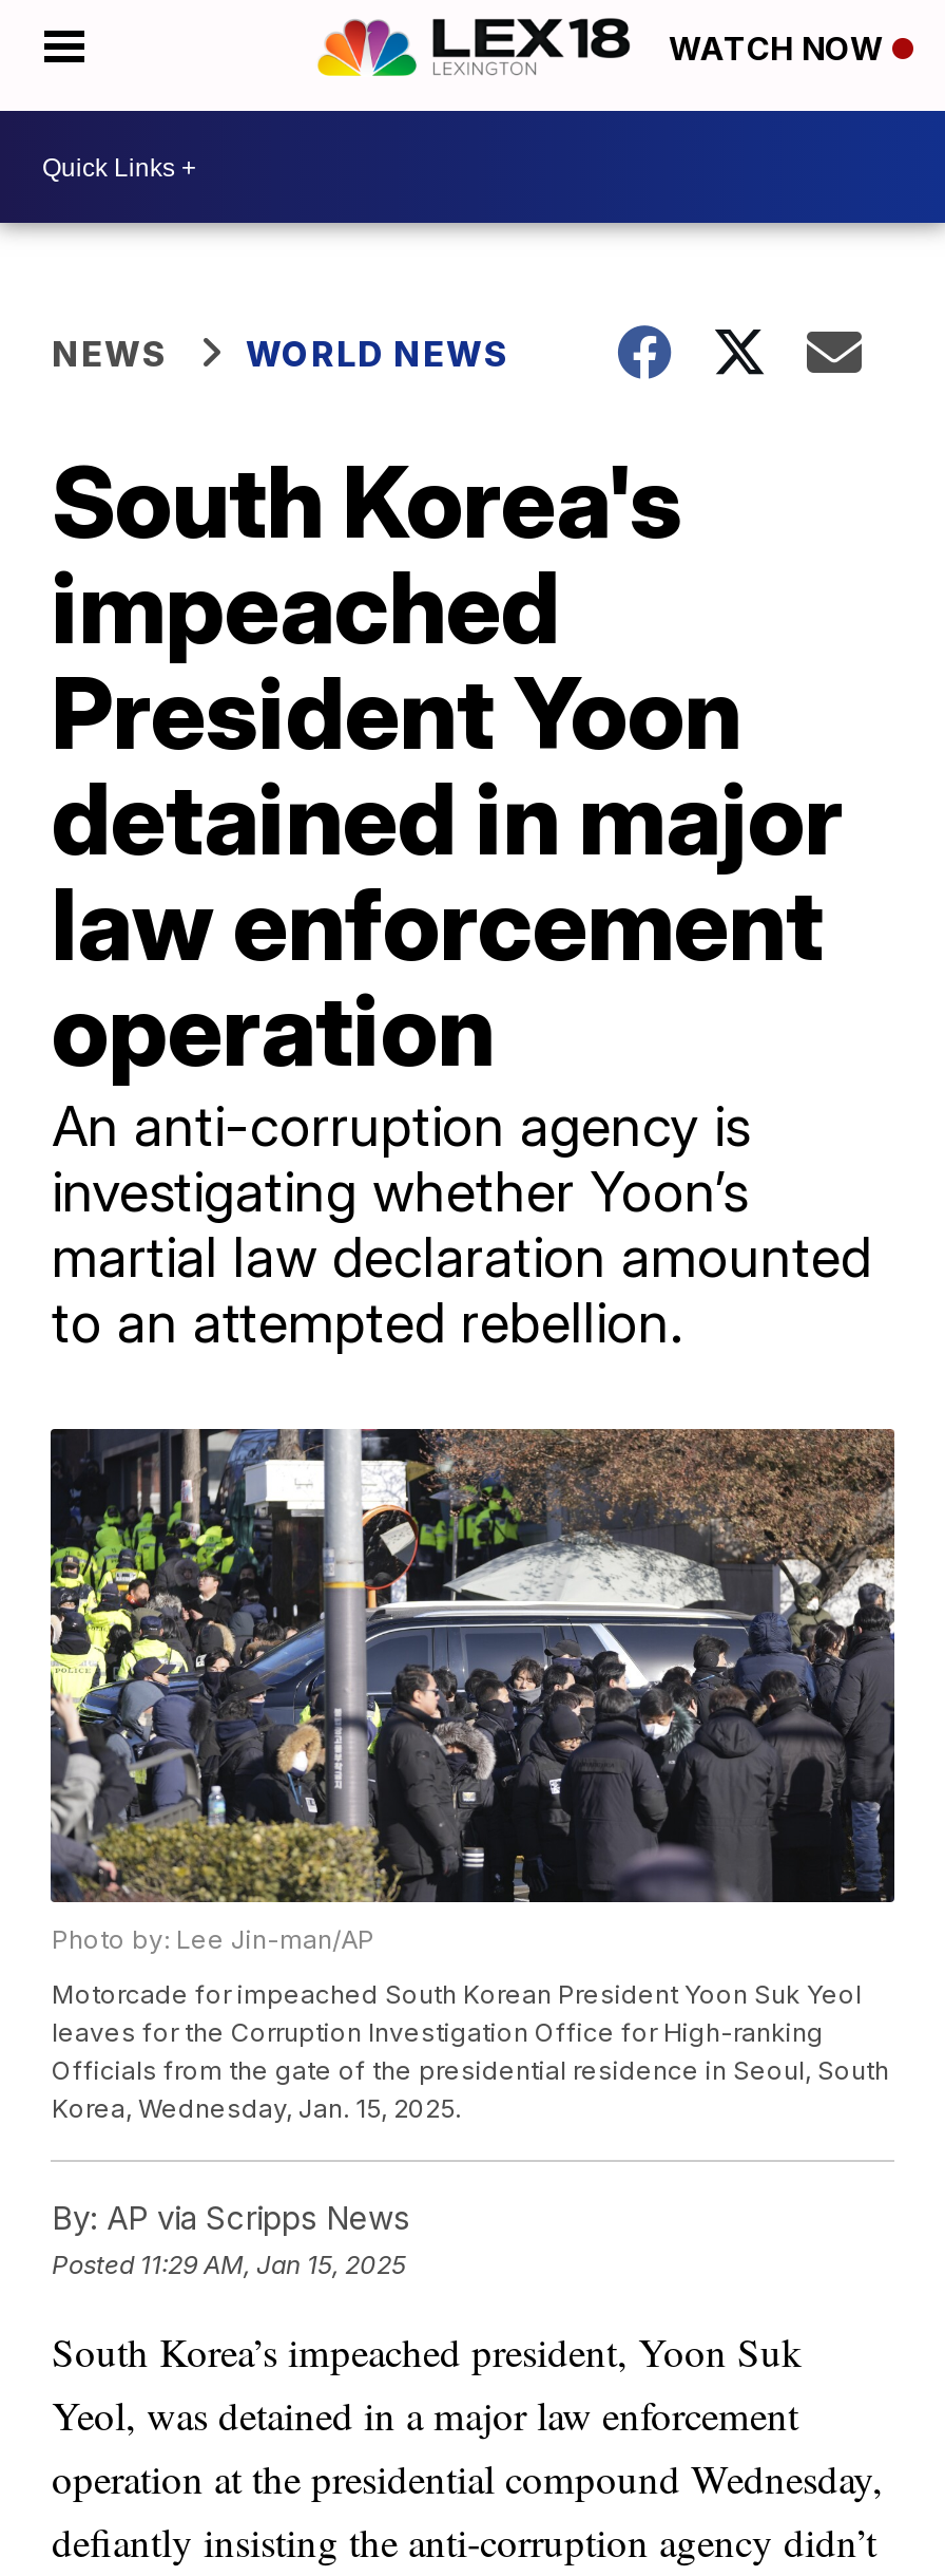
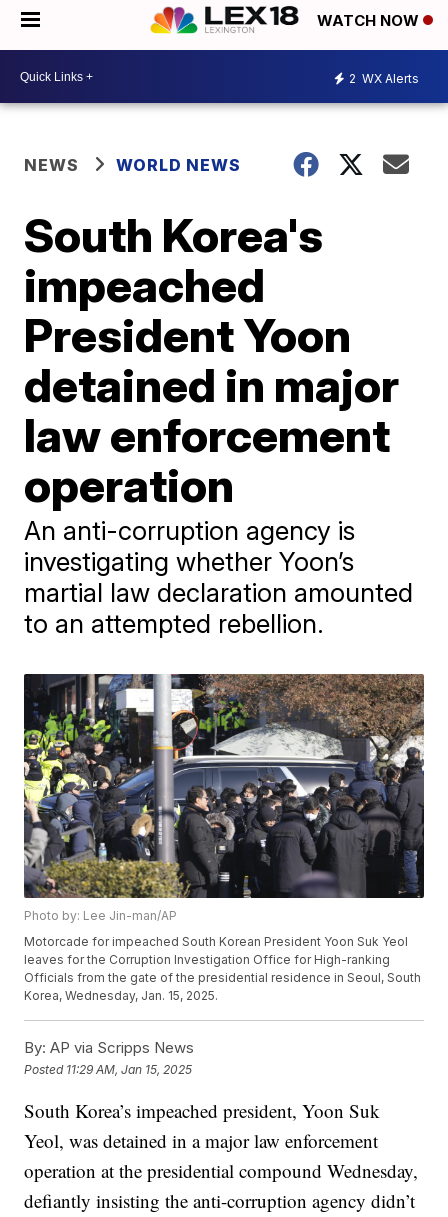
none -> [349,70,419,85] 2 WX Alerts

